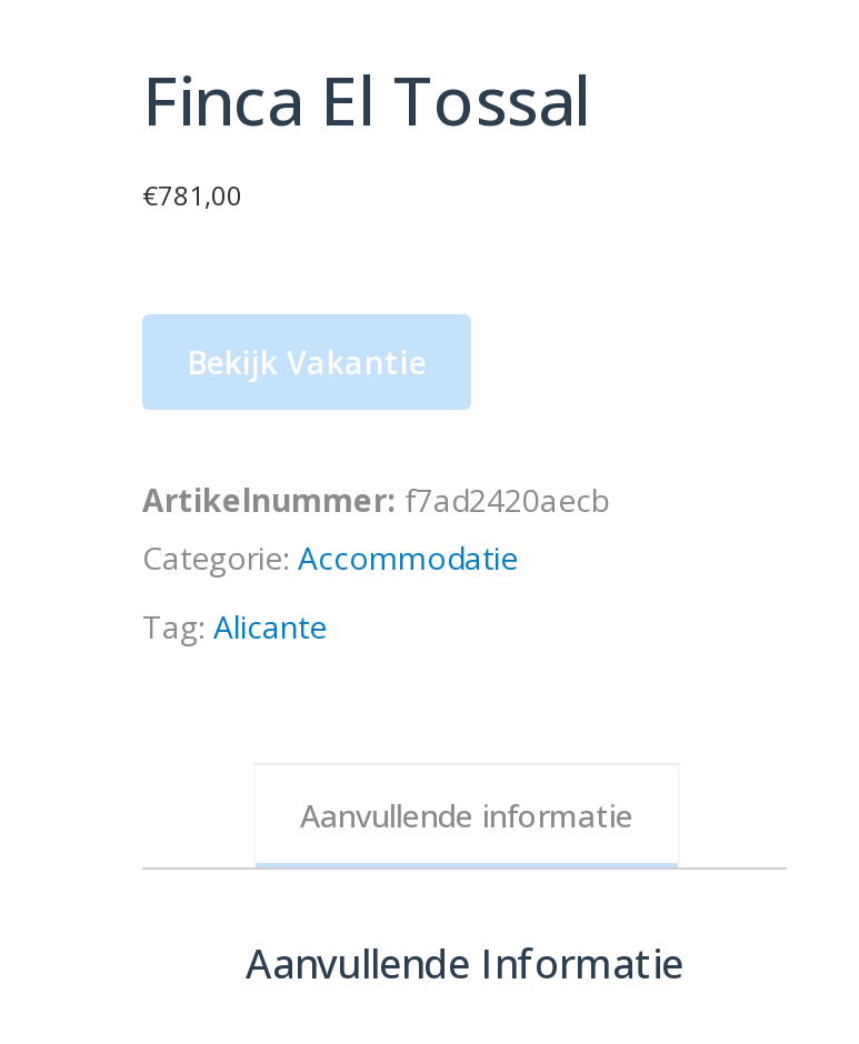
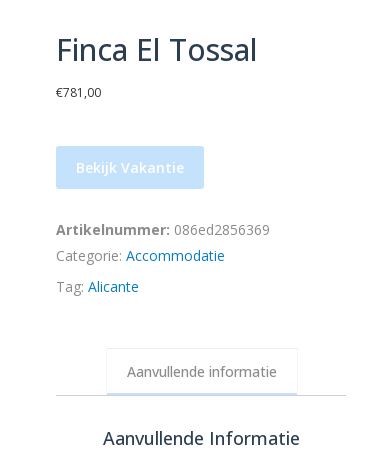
[142,479,609,521] Artikelnummer: f7ad2420aecb -> [56,220,270,239] Artikelnummer: 086ed2856369

